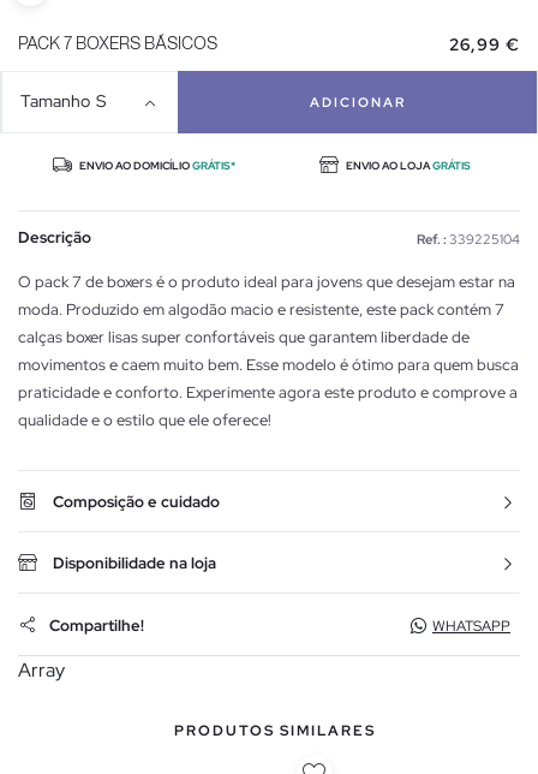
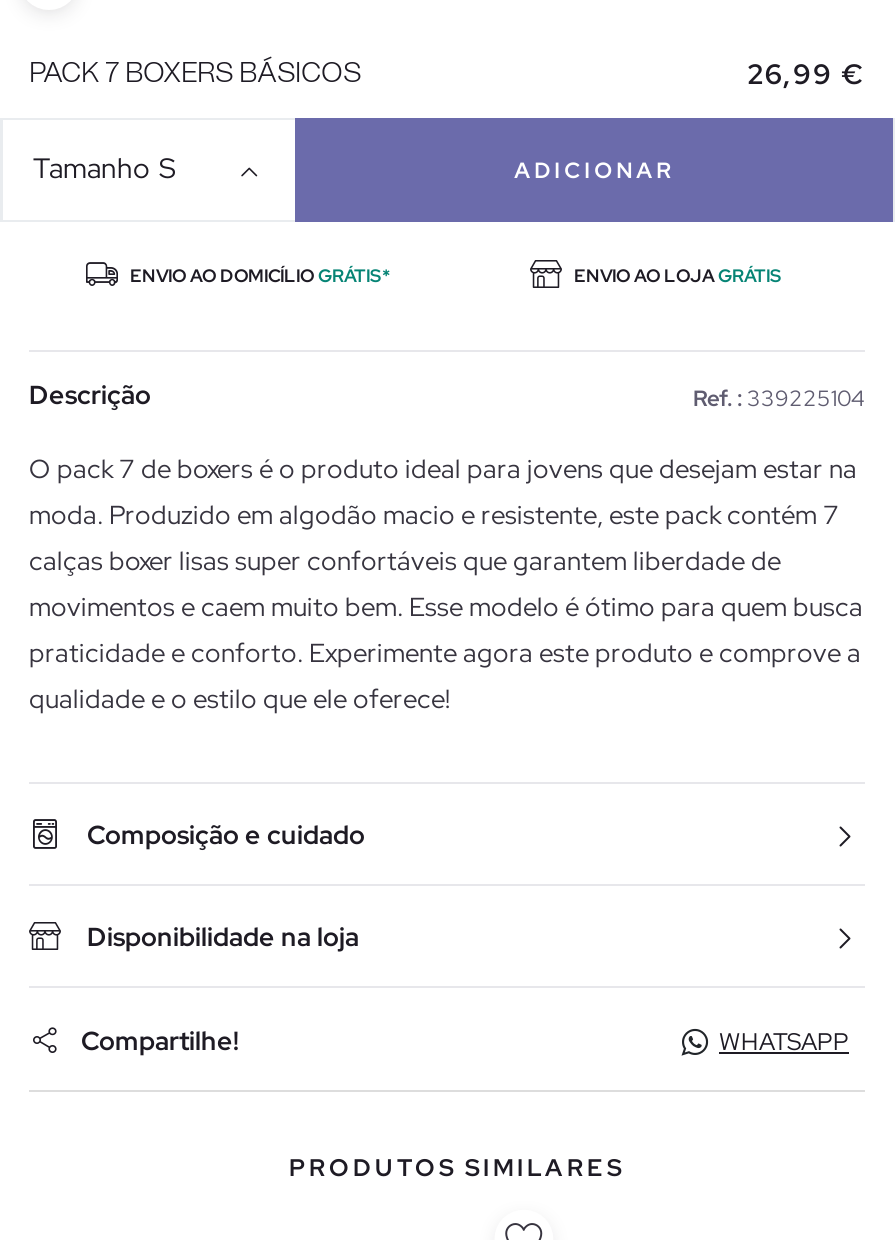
[18,658,65,683] Array -> none

